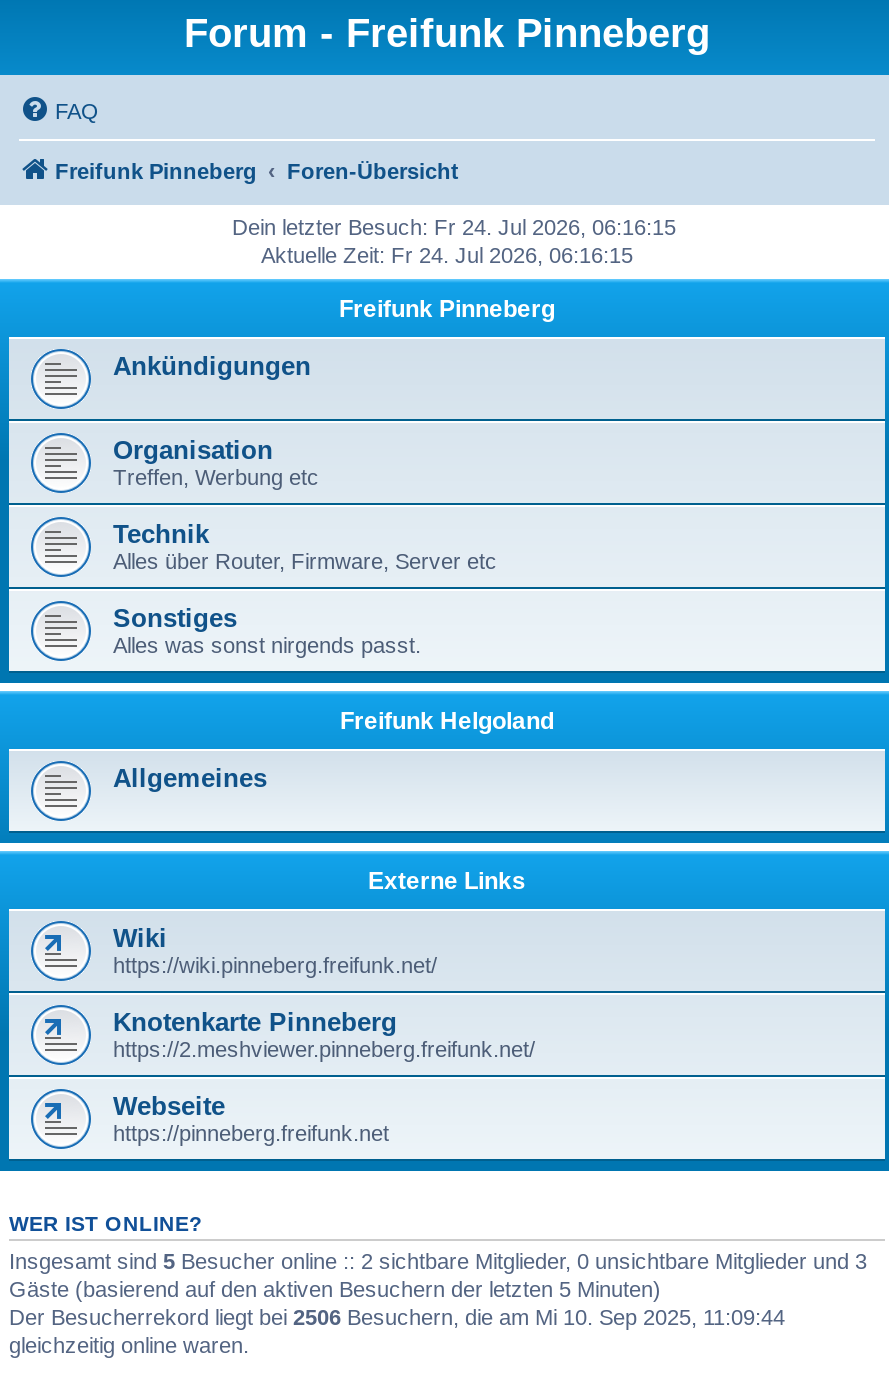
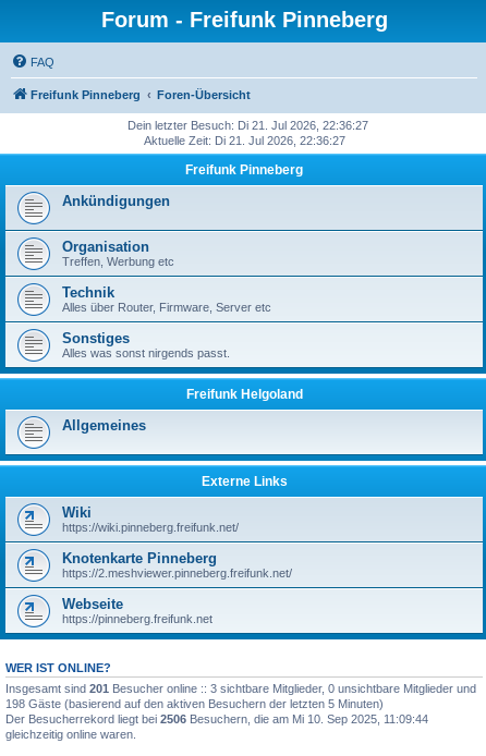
[232,215,676,239] Dein letzter Besuch: Fr 24. Jul 2026, 06:16:15 -> [127,119,368,132] Dein letzter Besuch: Di 21. Jul 2026, 22:36:27
[261,243,633,267] Aktuelle Zeit: Fr 24. Jul 2026, 06:16:15 -> [143,134,345,147] Aktuelle Zeit: Di 21. Jul 2026, 22:36:27
[9,1249,867,1301] Insgesamt sind 5 Besucher online :: 2 sichtbare Mitglieder, 0 unsichtbare Mitglieder und 3 | Gäste (basierend auf den aktiven Besuchern der letzten 5 Minuten) -> [5,682,476,710] Insgesamt sind 201 Besucher online :: 3 sichtbare Mitglieder, 0 unsichtbare Mitglieder und | 198 Gäste (basierend auf den aktiven Besuchern der letzten 5 Minuten)

